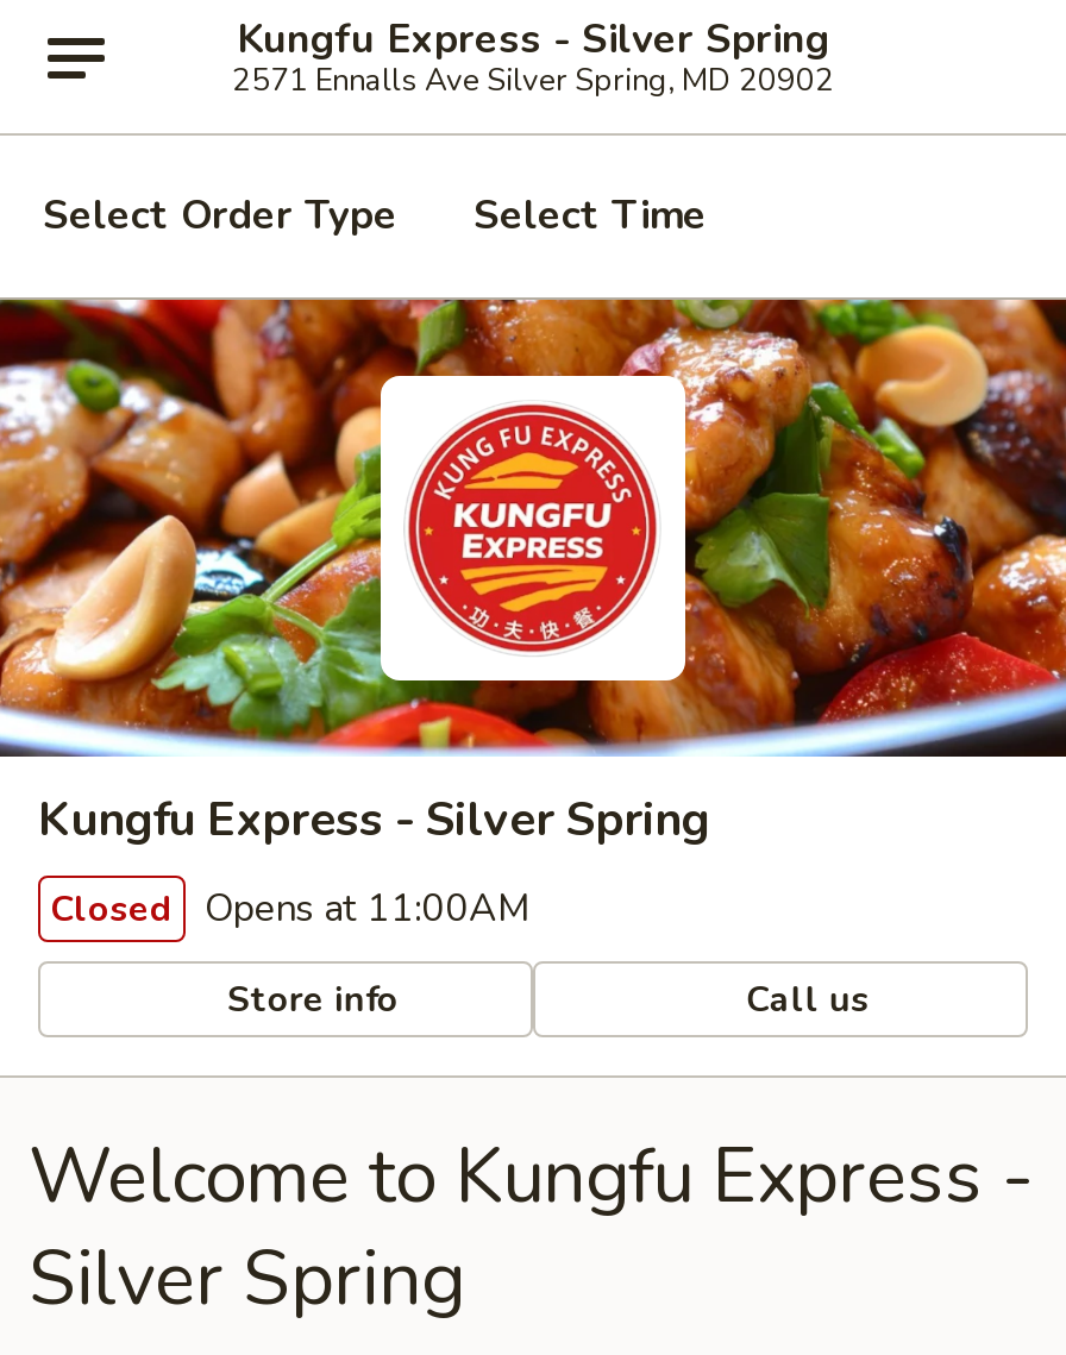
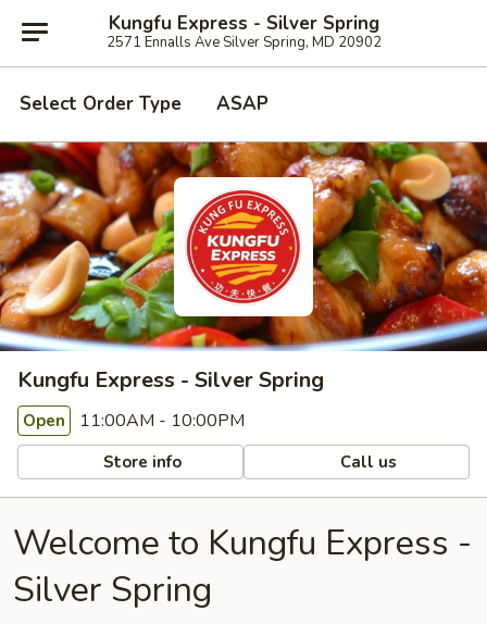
[474,188,707,243] Select Time -> [216,91,269,116] ASAP
[50,883,531,935] Closed Opens at 11:00AM -> [23,409,245,433] Open 11:00AM - 10:00PM

